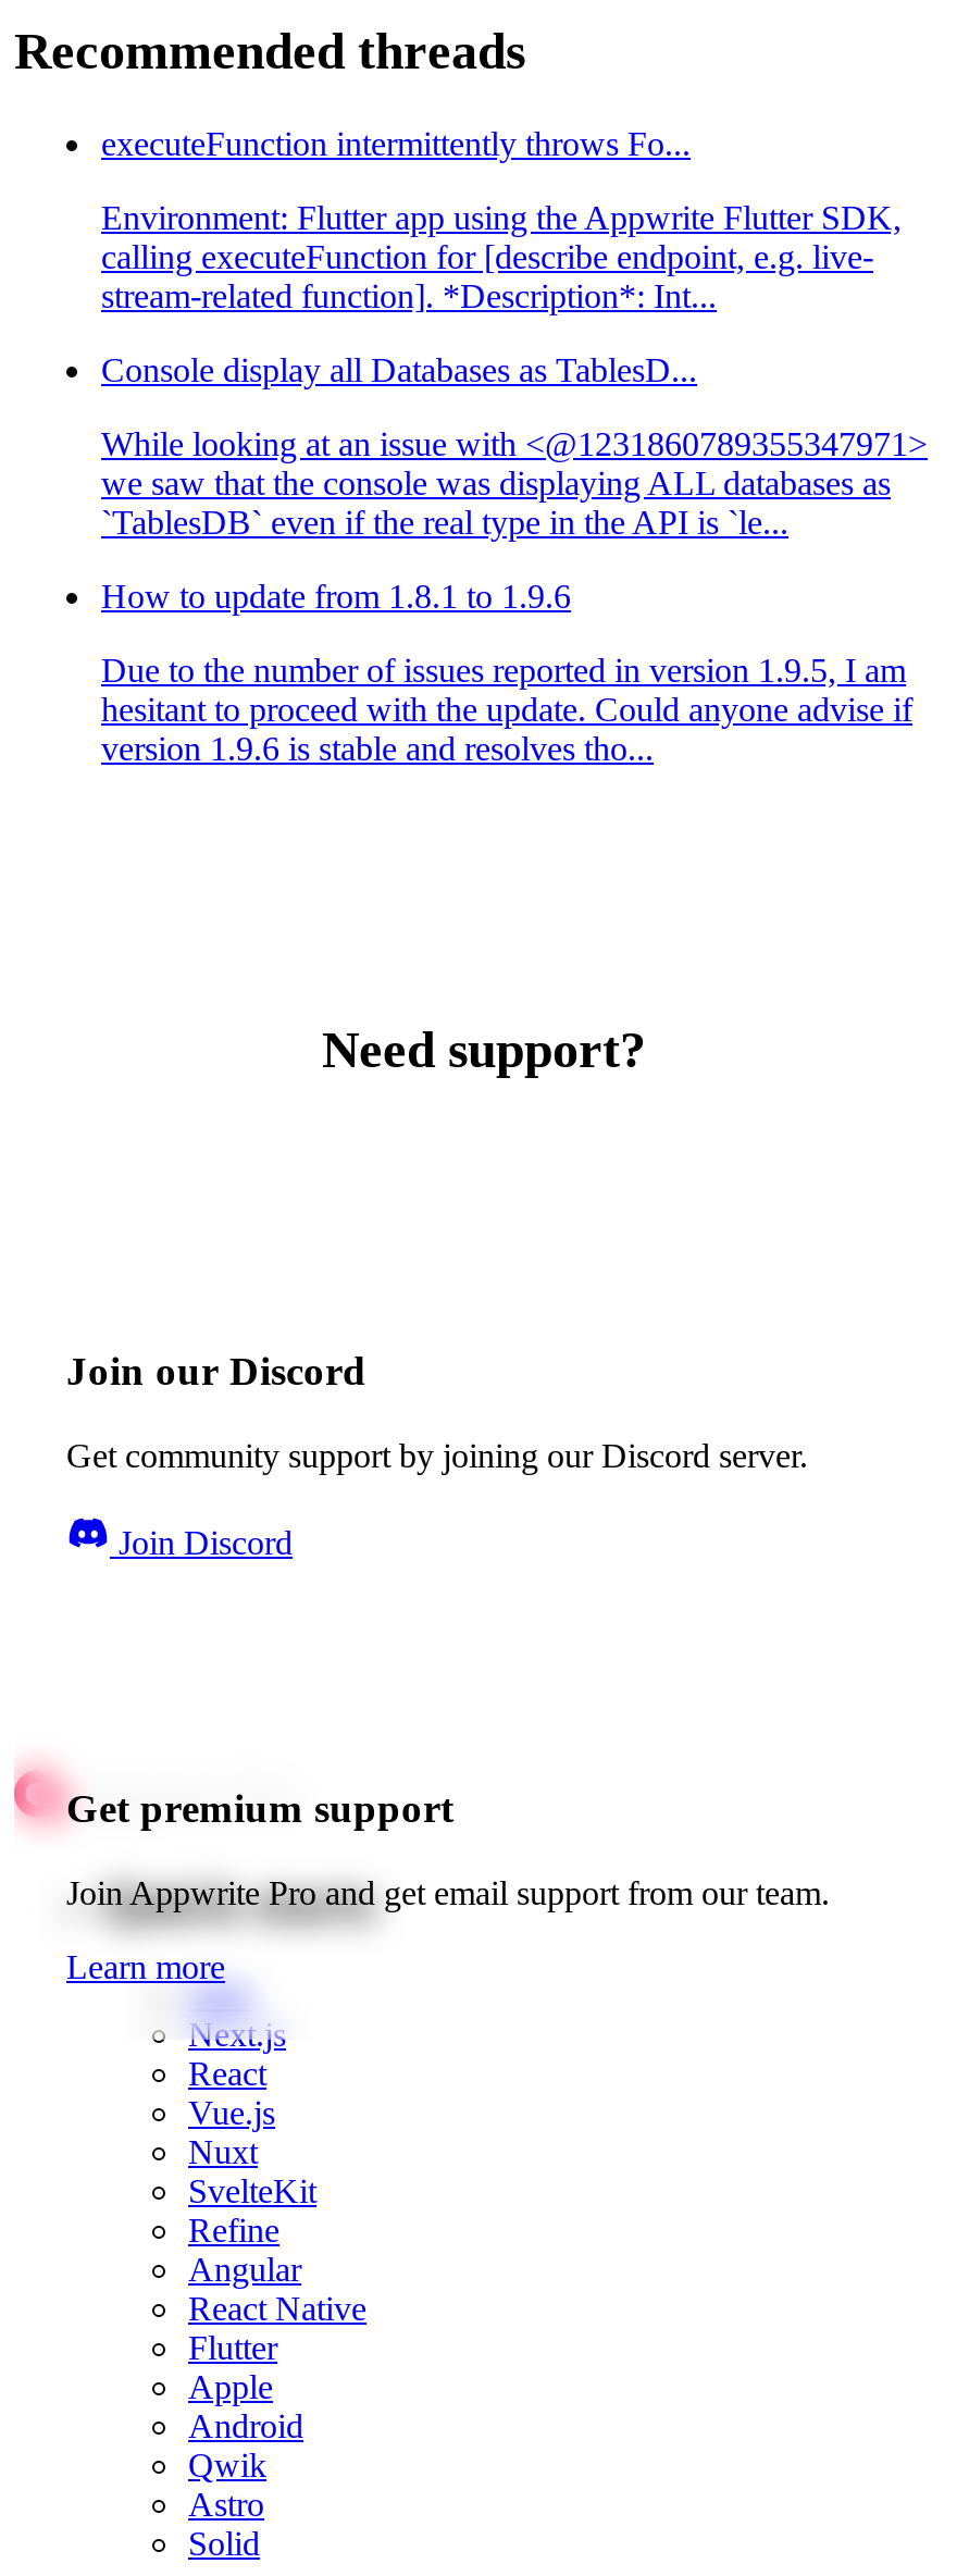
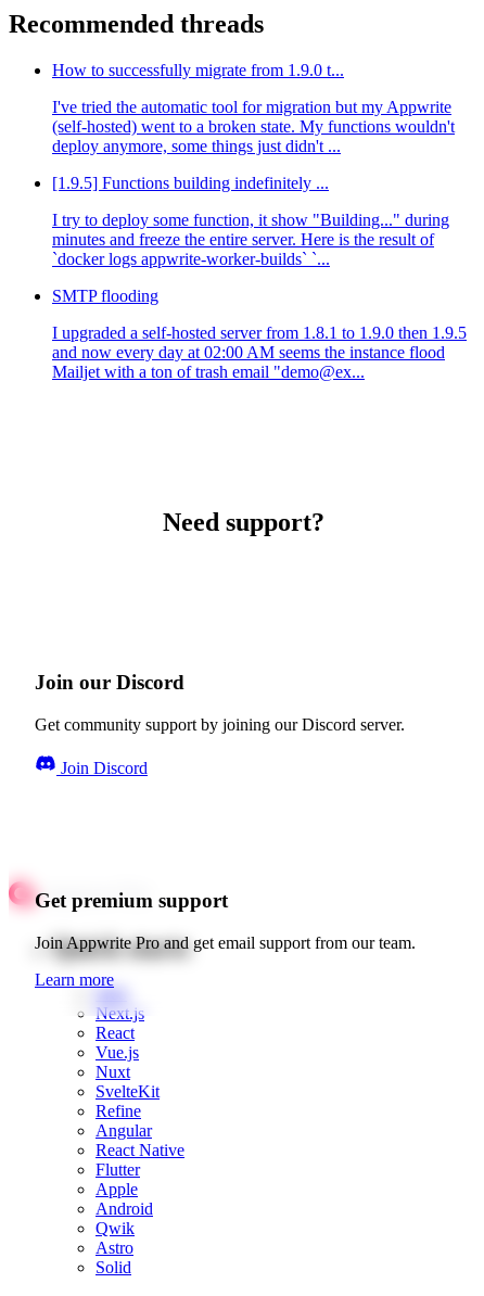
[101,126,691,163] executeFunction intermittently throws Fo... -> [52,61,344,79] How to successfully migrate from 1.9.0 t...
[101,200,902,315] Environment: Flutter app using the Appwrite Flutter SDK, | calling executeFunction for [describe endpoint, e.g. live- | stream-related function]. *Description*: Int... -> [52,98,455,155] I've tried the automatic tool for migration but my Appwrite | (self-hosted) went to a broken state. My functions wouldn't | deploy anymore, some things just didn't ...
[101,352,697,389] Console display all Databases as TablesD... -> [52,174,329,192] [1.9.5] Functions building indefinitely ...
[101,426,928,541] While looking at an issue with <@1231860789355347971> | we saw that the console was displaying ALL databases as | `TablesDB` even if the real type in the API is `le... -> [52,211,449,268] I try to deploy some function, it show "Building..." during | minutes and freeze the entire server. Here is the result of | `docker logs appwrite-worker-builds` `...
[101,578,571,615] How to update from 1.8.1 to 1.9.6 -> [52,287,158,305] SMTP flooding
[101,652,912,767] Due to the number of issues reported in version 1.9.5, I am | hesitant to proceed with the update. Could anyone advise if | version 1.9.6 is stable and resolves tho... -> [52,324,467,381] I upgraded a self-hosted server from 1.8.1 to 1.9.0 then 1.9.5 | and now every day at 02:00 AM seems the instance flood | Mailjet with a ton of trash email "demo@ex...

